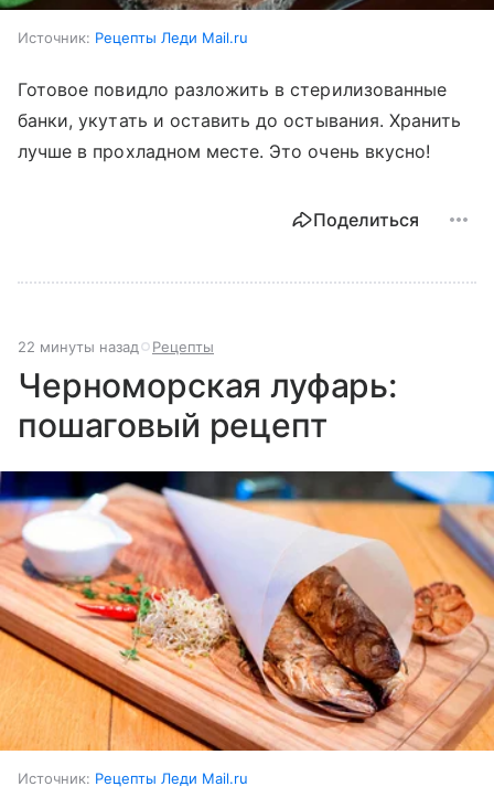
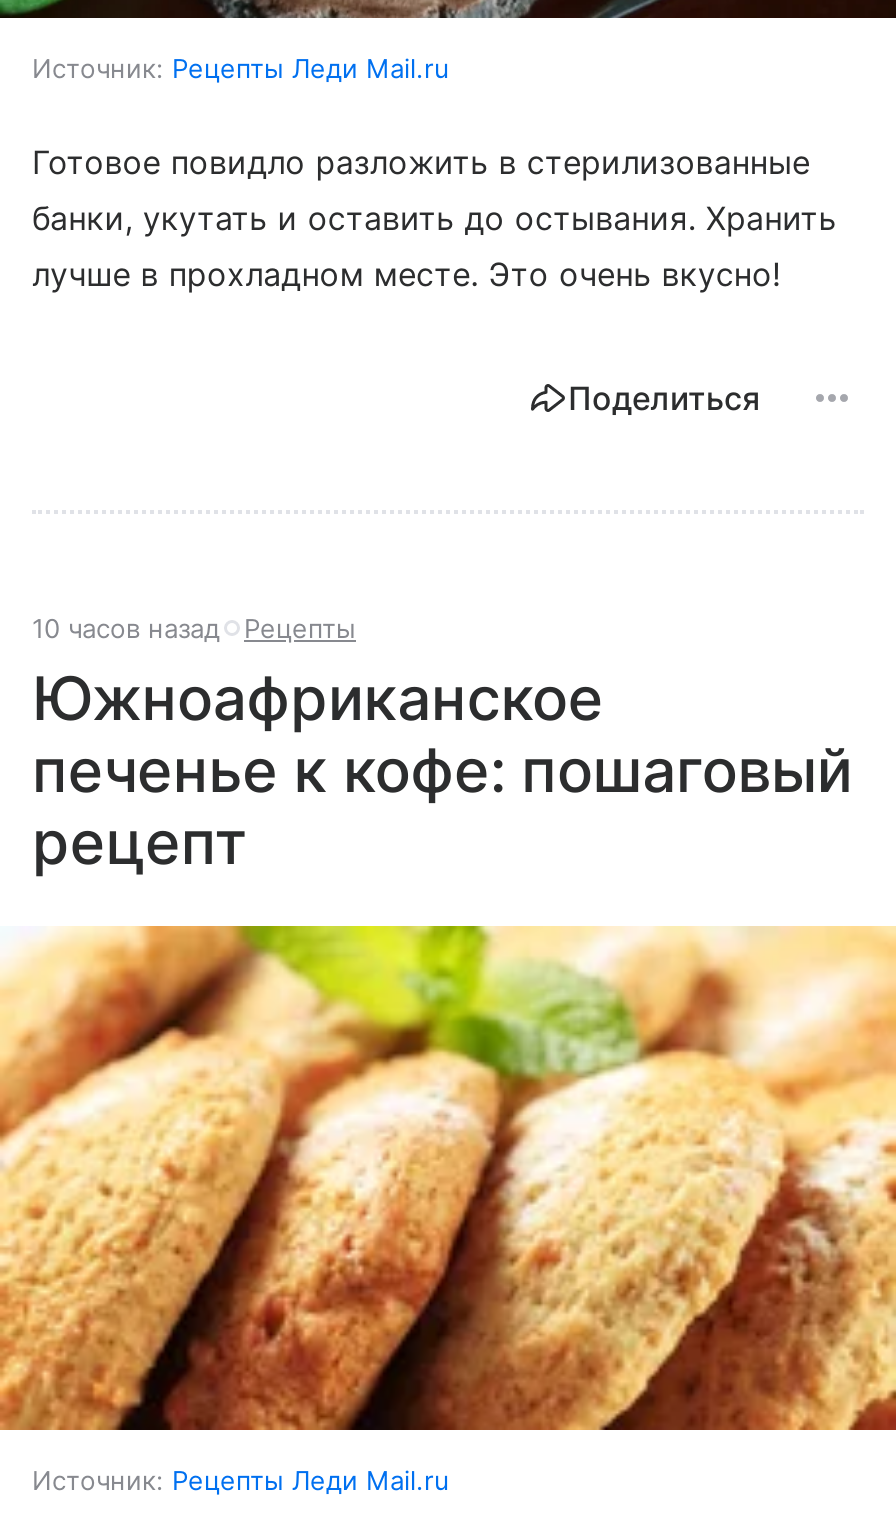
[18,338,214,356] 22 минуты назад Рецепты -> [32,612,356,644] 10 часов назад Рецепты
[18,366,397,445] Черноморская луфарь: | пошаговый рецепт -> [32,662,853,878] Южноафриканское | печенье к кофе: пошаговый | рецепт
[3,470,491,752] [image] -> [6,924,890,1434] [image]

